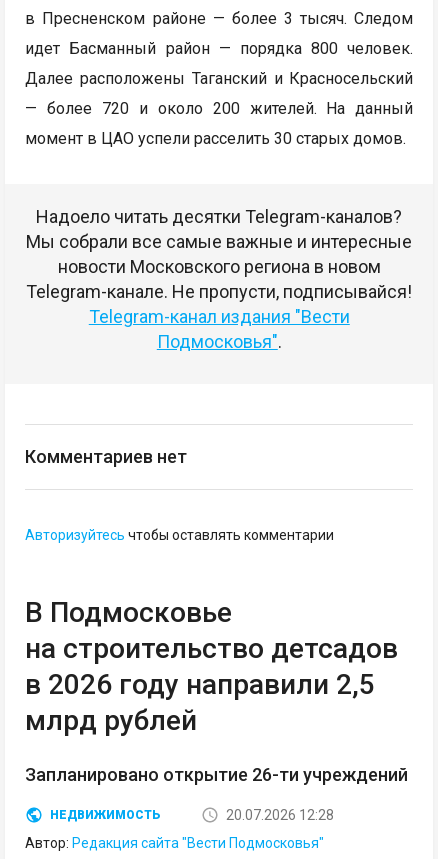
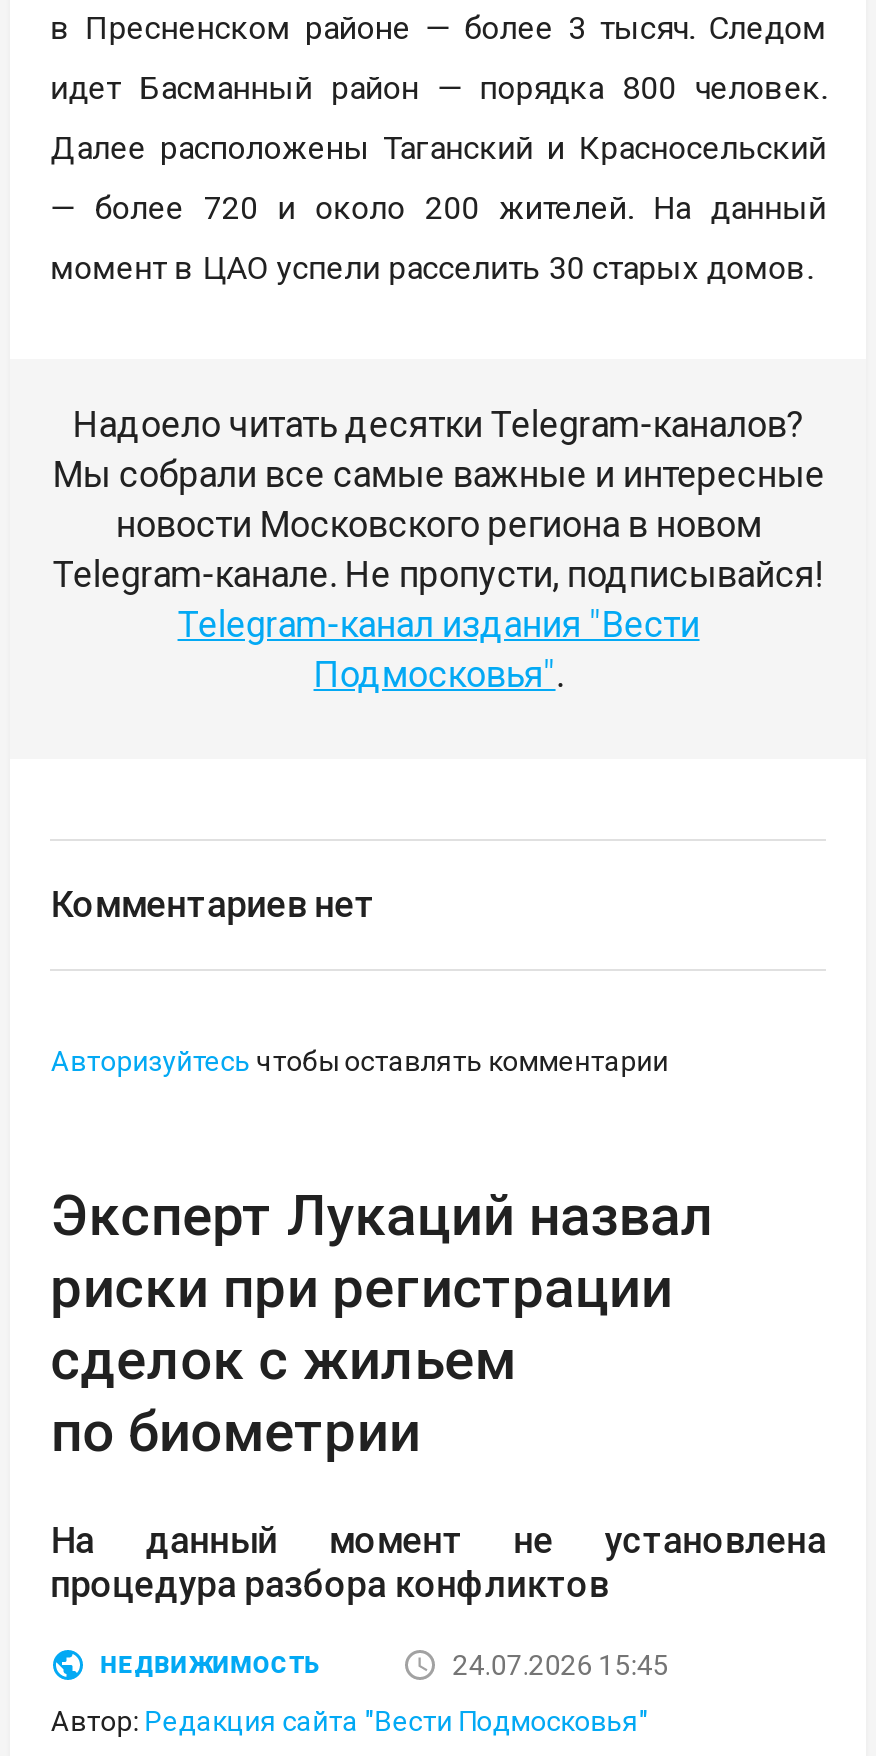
[25,596,398,737] В Подмосковье | на строительство детсадов | в 2026 году направили 2,5 | млрд рублей -> [51,1183,715,1465] Эксперт Лукаций назвал | риски при регистрации | сделок с жильем | по биометрии
[25,764,408,785] Запланировано открытие 26-ти учреждений -> [51,1519,827,1605] На данный момент не установлена | процедура разбора конфликтов
[226,807,334,823] 20.07.2026 12:28 -> [453,1649,669,1681] 24.07.2026 15:45

